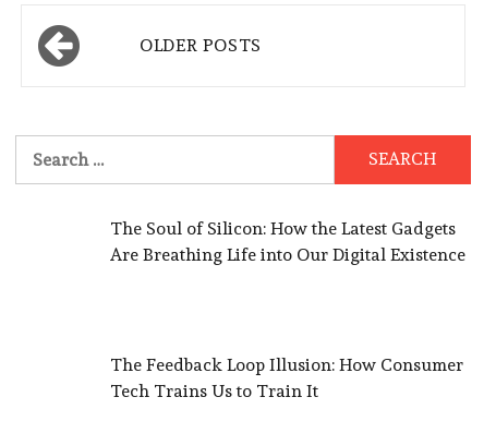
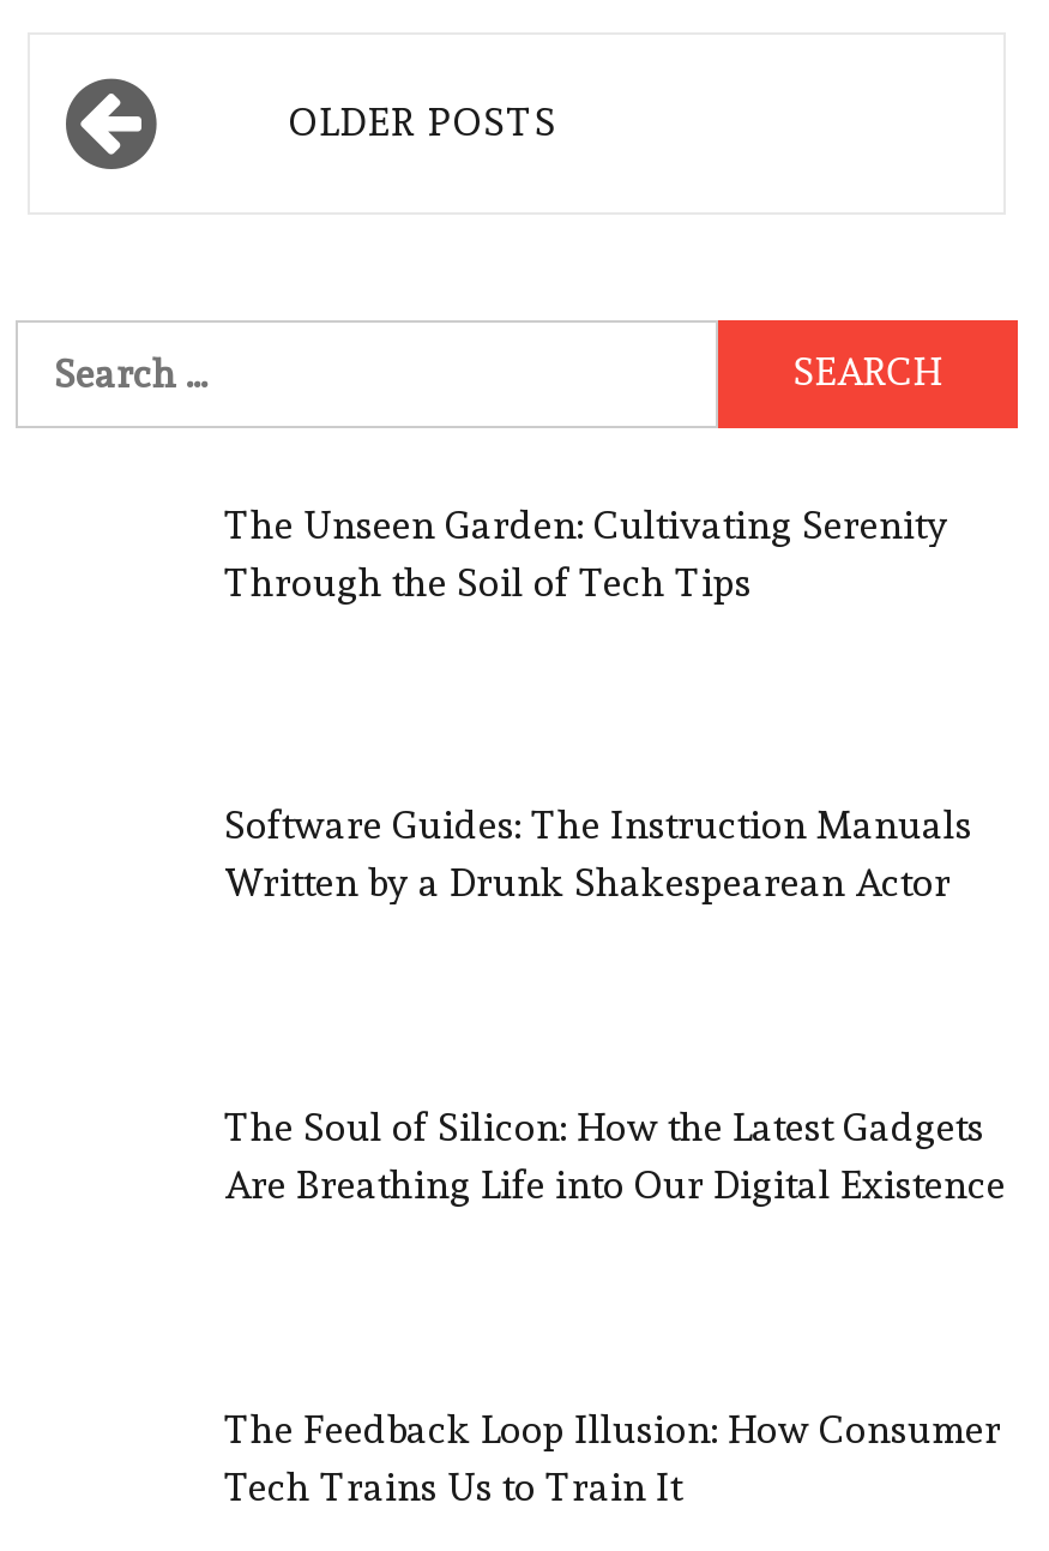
none -> [224,502,948,605] The Unseen Garden: Cultivating Serenity | Through the Soil of Tech Tips
none -> [224,803,972,907] Software Guides: The Instruction Manuals | Written by a Drunk Shakespearean Actor

